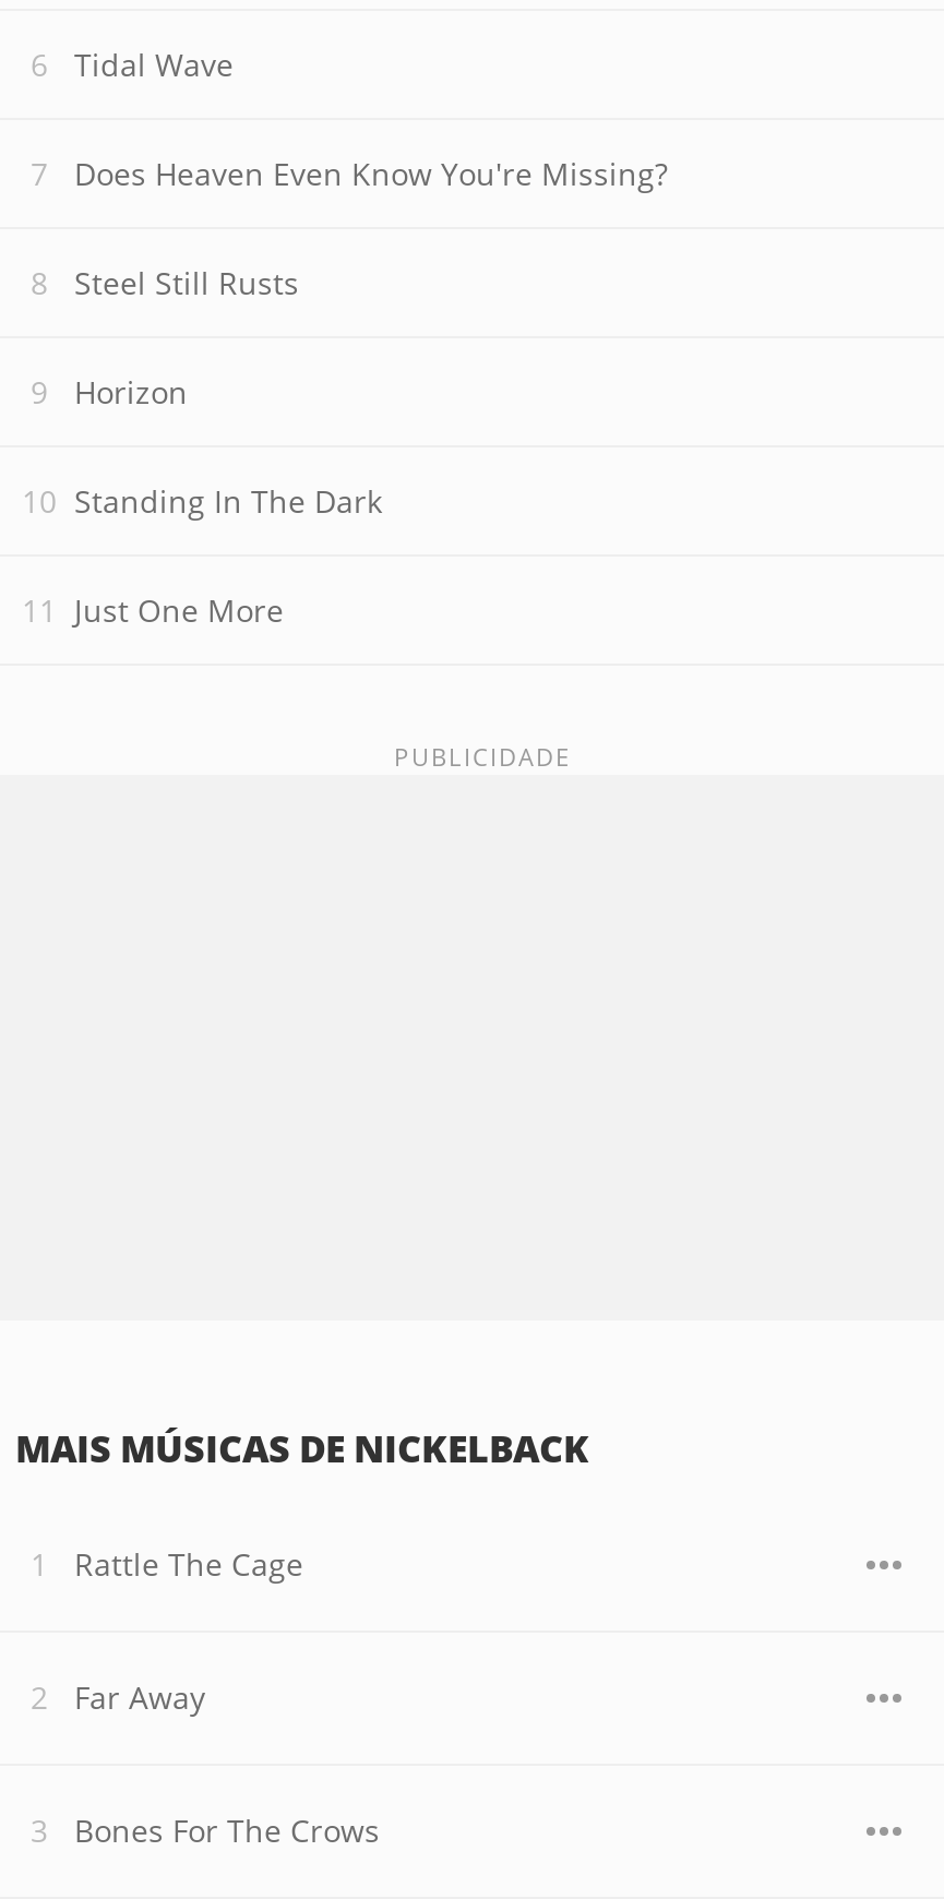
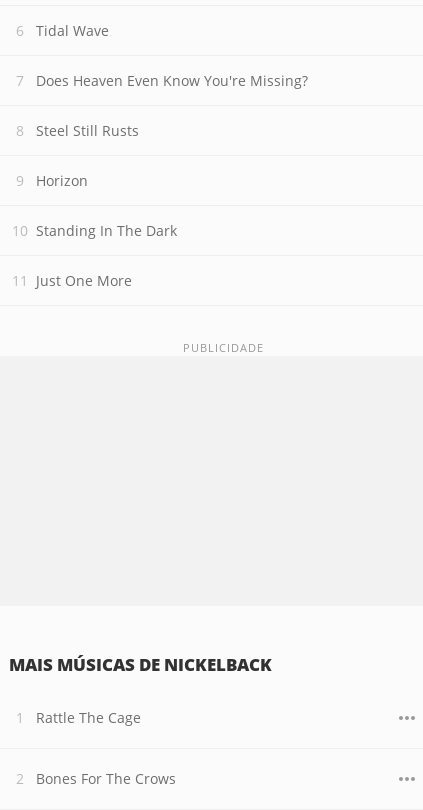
[74,1676,205,1718] Far Away -> none

